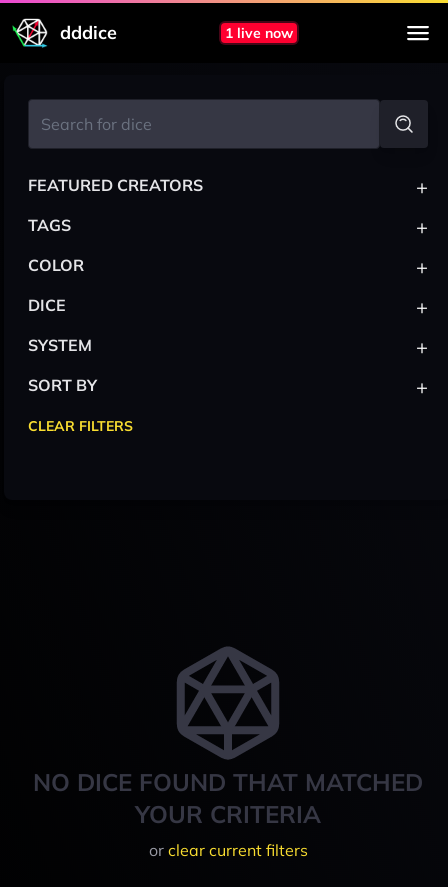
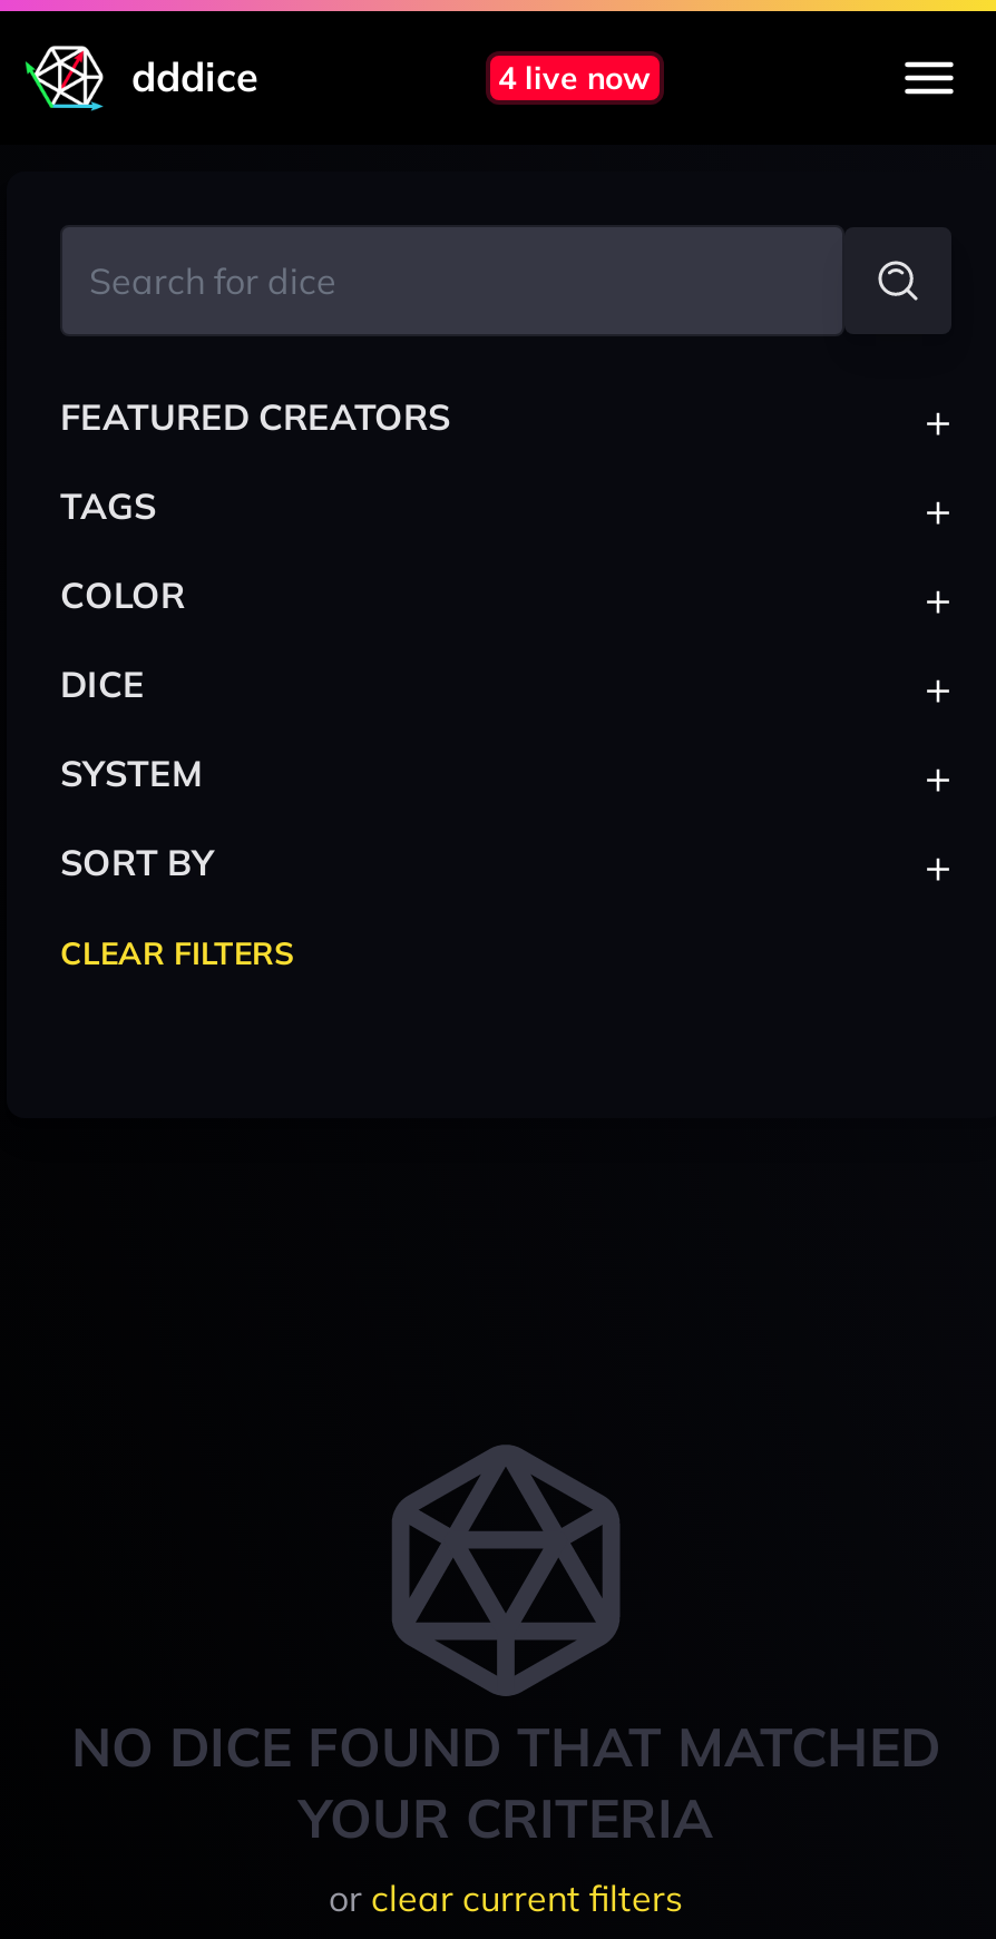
[224,24,292,42] 1 live now -> [498,58,650,98] 4 live now

